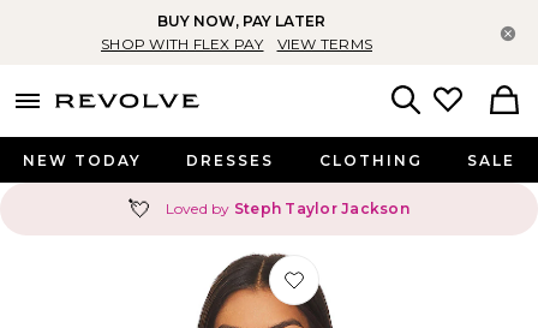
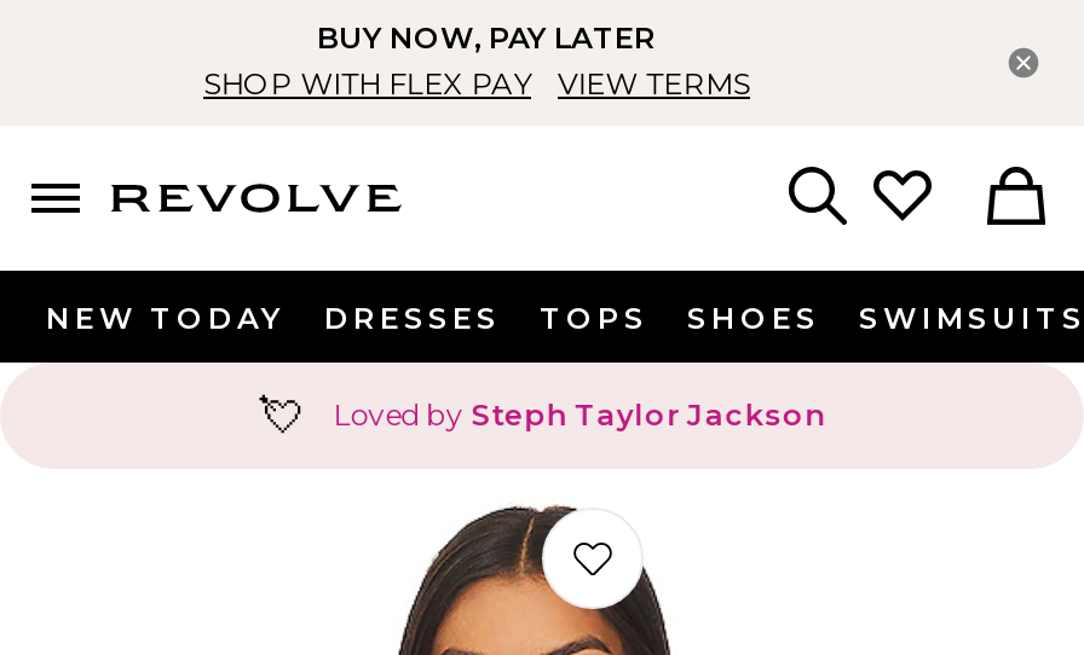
[319,151,515,169] CLOTHING | SALE -> [540,300,1084,336] TOPS | SHOES | SWIMSUITS

